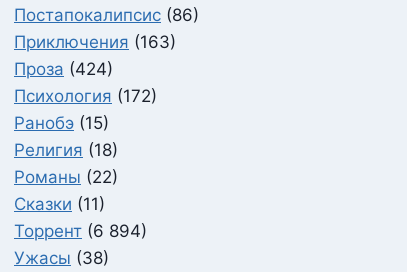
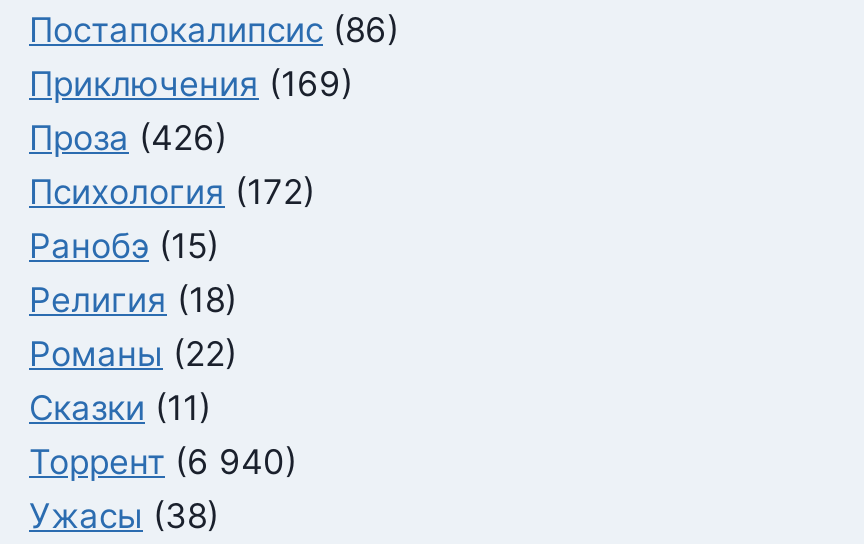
[14,32,176,52] Приключения (163) -> [29,65,353,105] Приключения (169)
[14,59,113,79] Проза (424) -> [29,119,227,159] Проза (426)
[14,221,147,241] Торрент (6 894) -> [29,443,297,483] Торрент (6 940)

